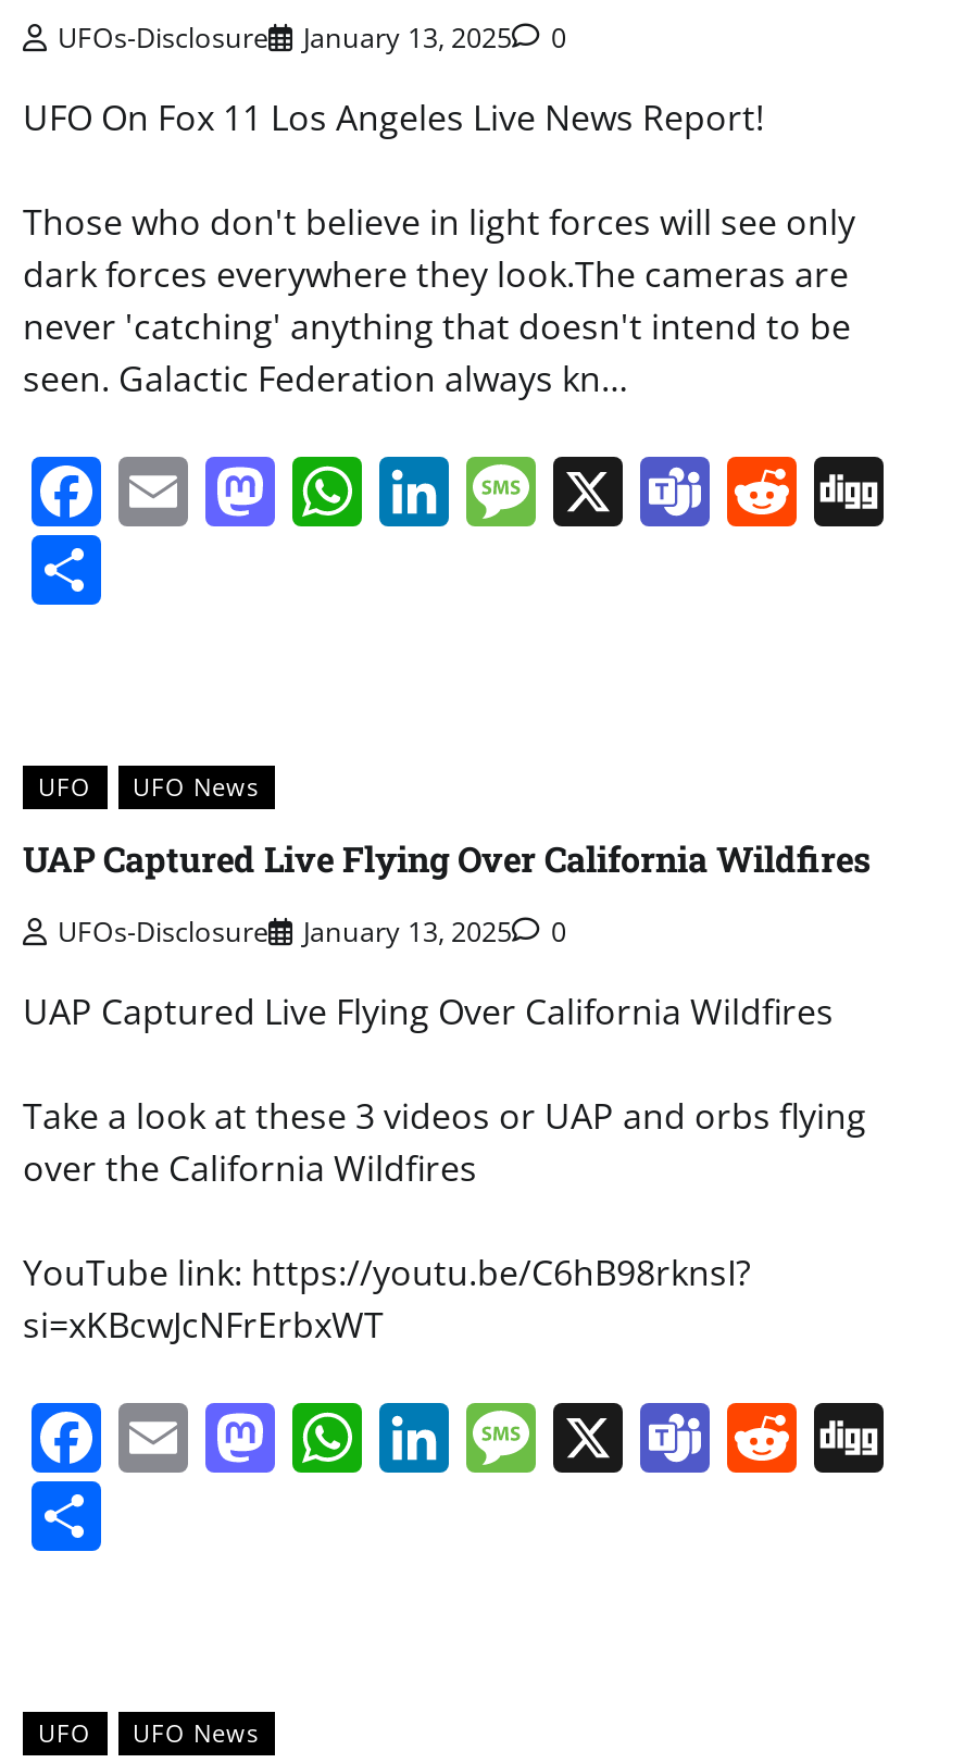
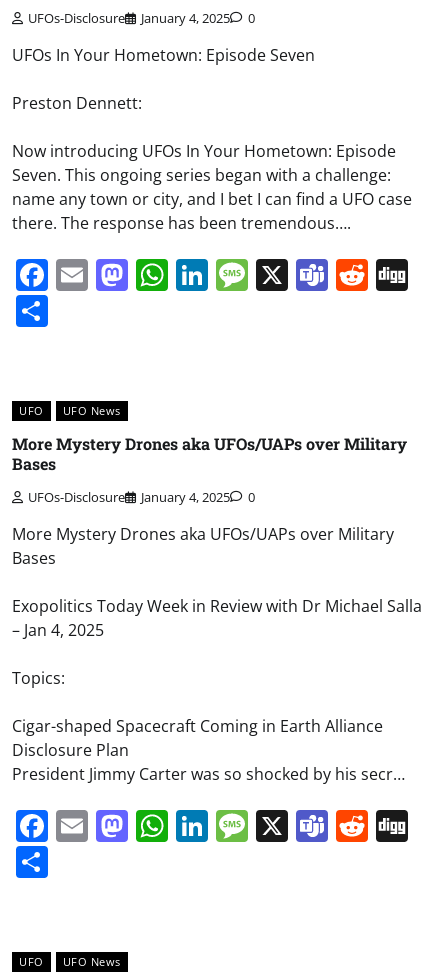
[58,18,566,57] UFOs-Disclosure January 13, 2025 0 -> [28,9,255,27] UFOs-Disclosure January 4, 2025 0
[23,94,855,403] UFO On Fox 11 Los Angeles Live News Report! | Those who don't believe in light forces will see only | dark forces everywhere they look.The cameras are | never 'catching' anything that doesn't intend to be | seen. Galactic Federation always kn… -> [12,44,412,234] UFOs In Your Hometown: Episode Seven | Preston Dennett: | Now introducing UFOs In Your Hometown: Episode | Seven. This ongoing series began with a challenge: | name any town or city, and I bet I can find a UFO case | there. The response has been tremendous….
[23,836,871,882] UAP Captured Live Flying Over California Wildfires -> [12,433,407,474] More Mystery Drones aka UFOs/UAPs over Military | Bases
[58,911,566,950] UFOs-Disclosure January 13, 2025 0 -> [28,488,255,506] UFOs-Disclosure January 4, 2025 0
[23,987,866,1348] UAP Captured Live Flying Over California Wildfires | Take a look at these 3 videos or UAP and orbs flying | over the California Wildfires | YouTube link: https://youtu.be/C6hB98rknsI? | si=xKBcwJcNFrErbxWT -> [12,523,422,785] More Mystery Drones aka UFOs/UAPs over Military | Bases | Exopolitics Today Week in Review with Dr Michael Salla | – Jan 4, 2025 | Topics: | Cigar-shaped Spacecraft Coming in Earth Alliance | Disclosure Plan | President Jimmy Carter was so shocked by his secr…

